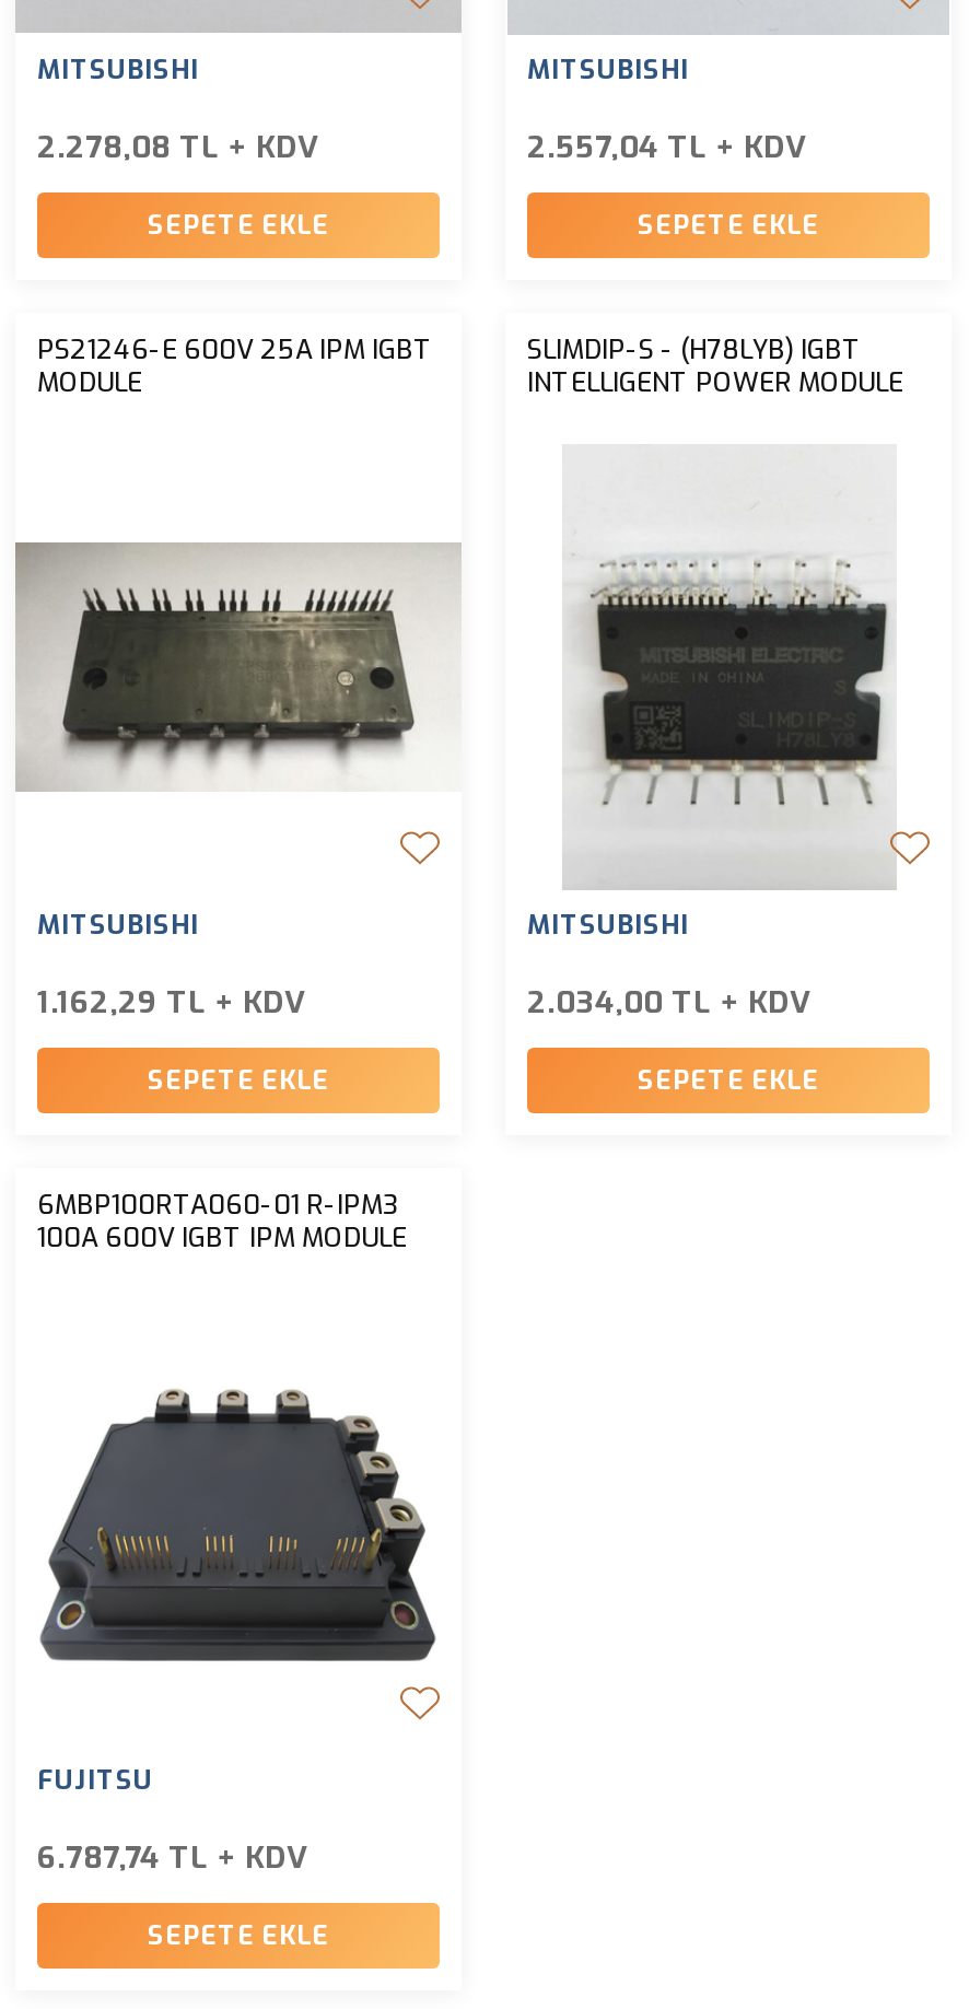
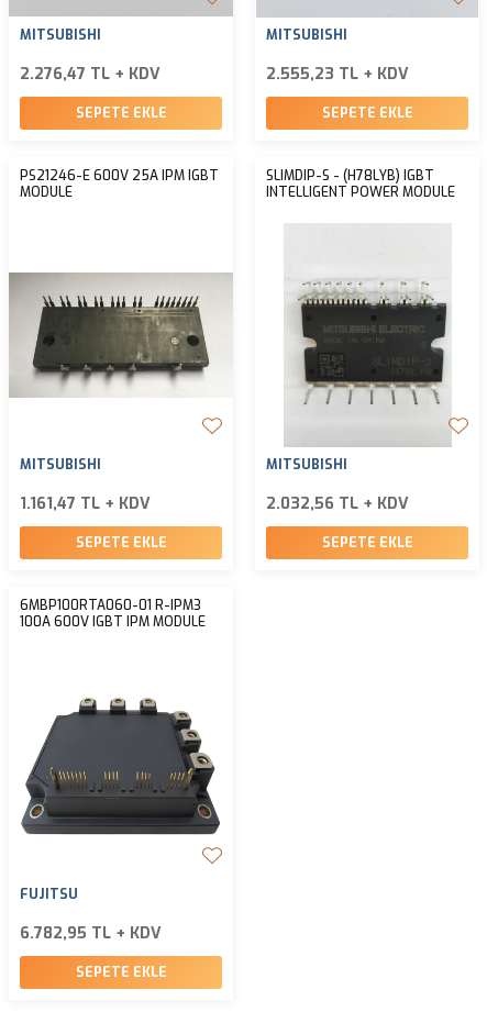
[37,127,319,168] 2.278,08 TL + KDV -> [20,64,161,85] 2.276,47 TL + KDV
[527,127,807,168] 2.557,04 TL + KDV -> [266,64,409,85] 2.555,23 TL + KDV
[37,982,306,1024] 1.162,29 TL + KDV -> [20,493,151,514] 1.161,47 TL + KDV
[527,982,812,1024] 2.034,00 TL + KDV -> [266,493,409,514] 2.032,56 TL + KDV
[37,1837,308,1879] 6.787,74 TL + KDV -> [20,923,162,944] 6.782,95 TL + KDV

